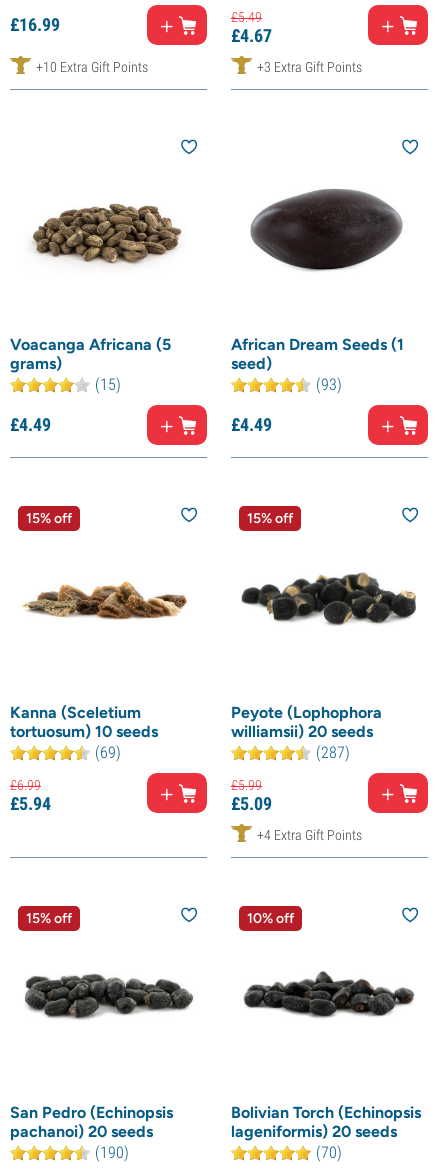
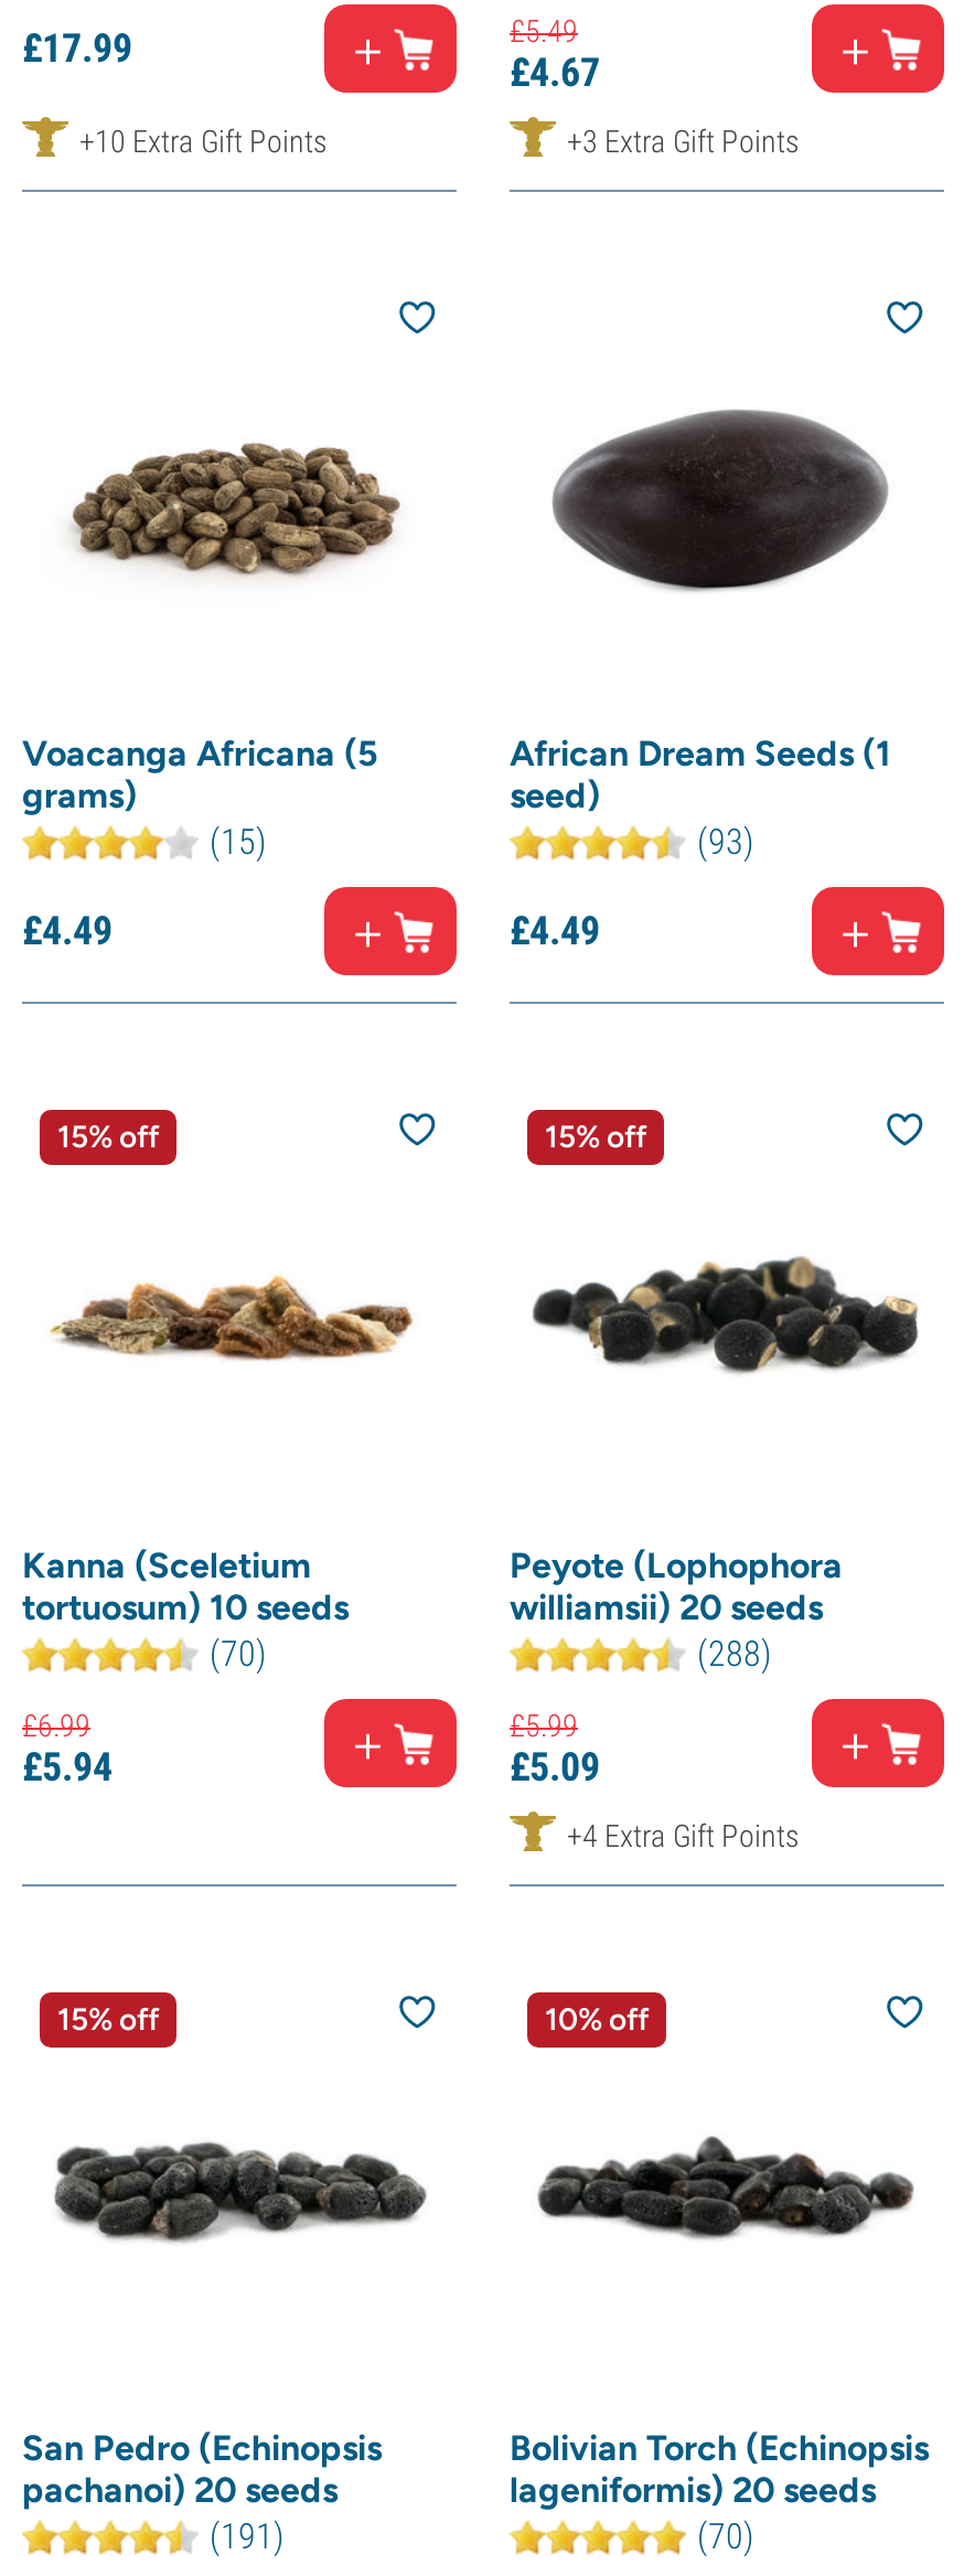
[10,14,60,35] £16.99 -> [22,24,132,71] £17.99
[95,743,121,762] (69) -> [210,1633,267,1675] (70)
[316,743,350,762] (287) -> [697,1633,772,1675] (288)
[95,1143,129,1162] (190) -> [210,2515,285,2557] (191)

